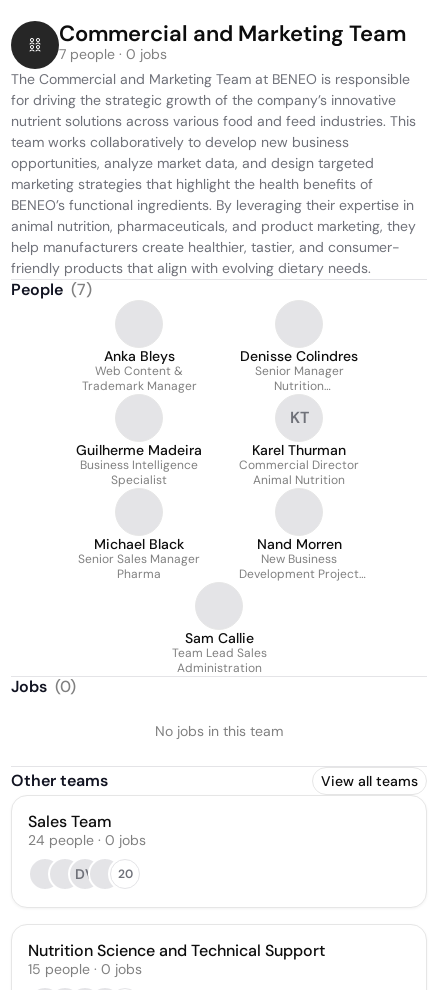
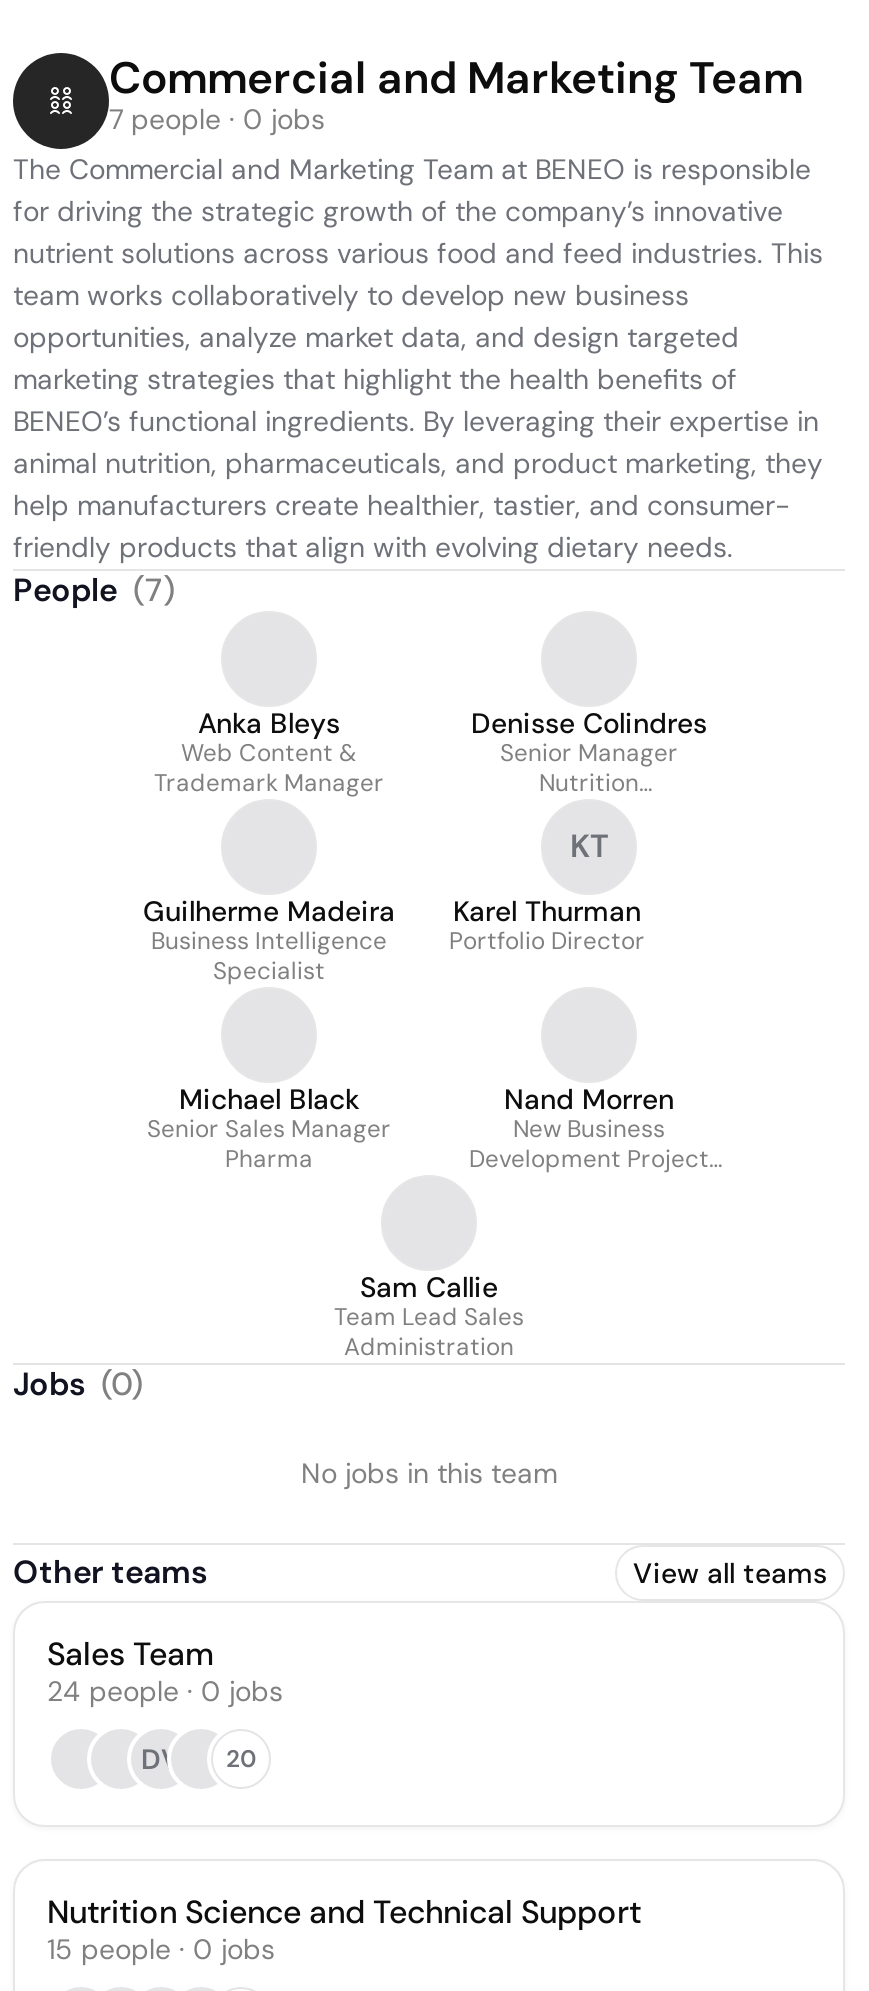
[239,457,359,488] Commercial Director | Animal Nutrition -> [449,925,645,957] Portfolio Director

